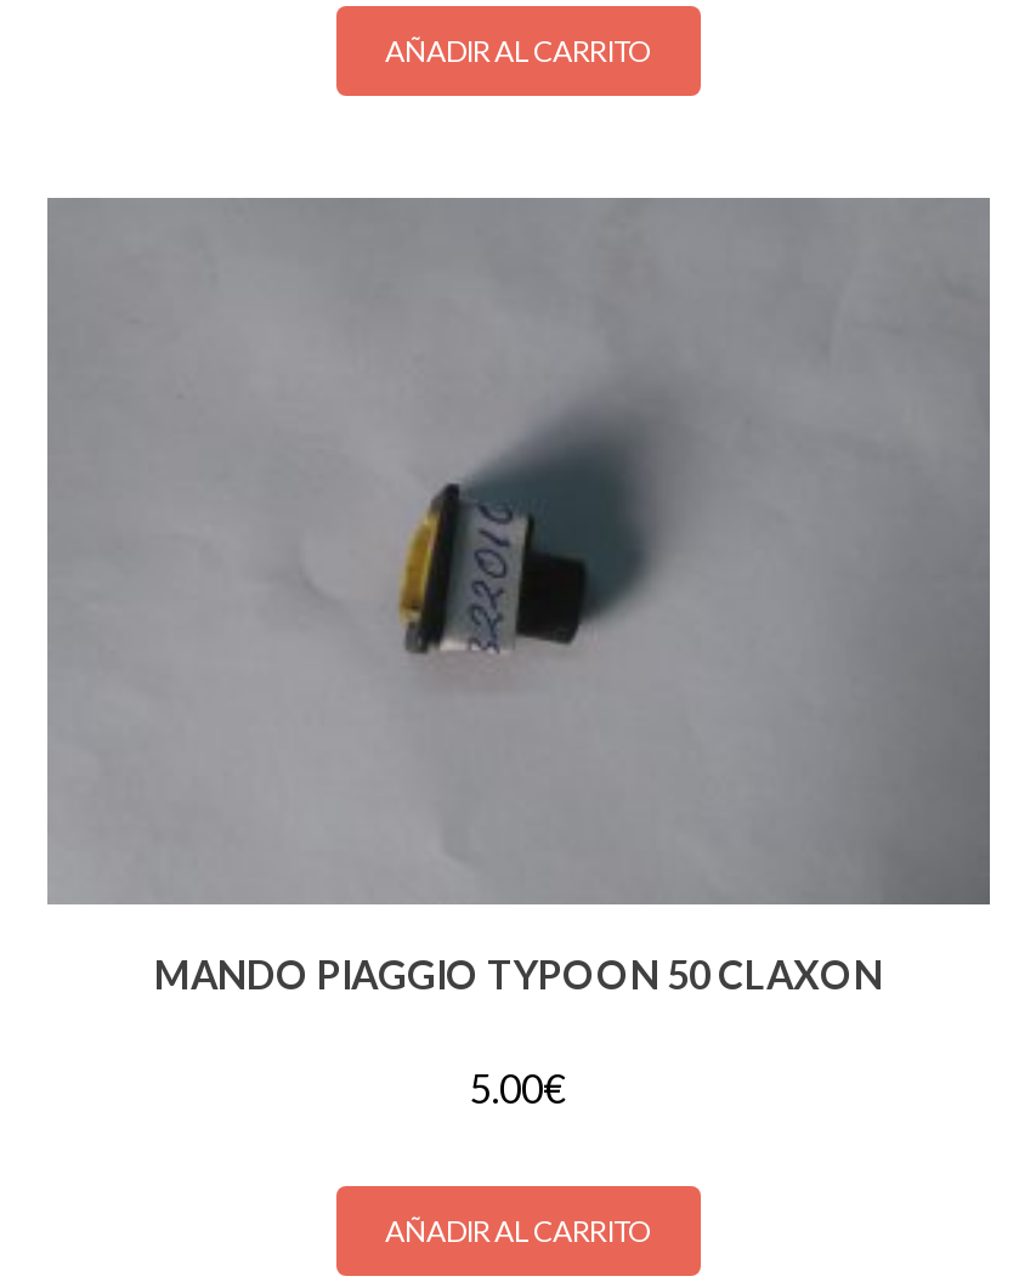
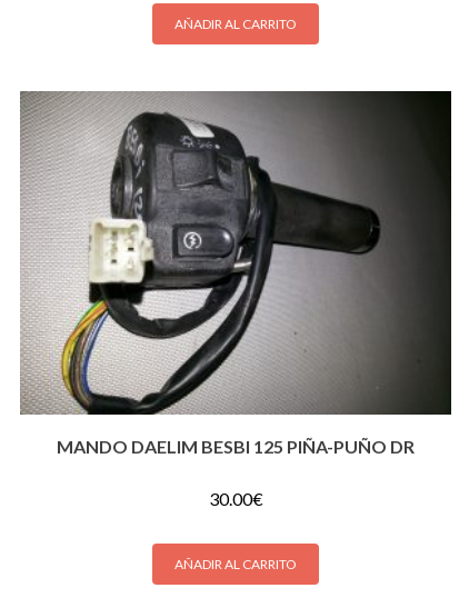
[50,199,992,997] [image] | MANDO PIAGGIO TYPOON 50 CLAXON -> [22,91,451,456] [image] | MANDO DAELIM BESBI 125 PIÑA-PUÑO DR
[470,1065,567,1111] 5.00€ -> [208,488,263,509] 30.00€

